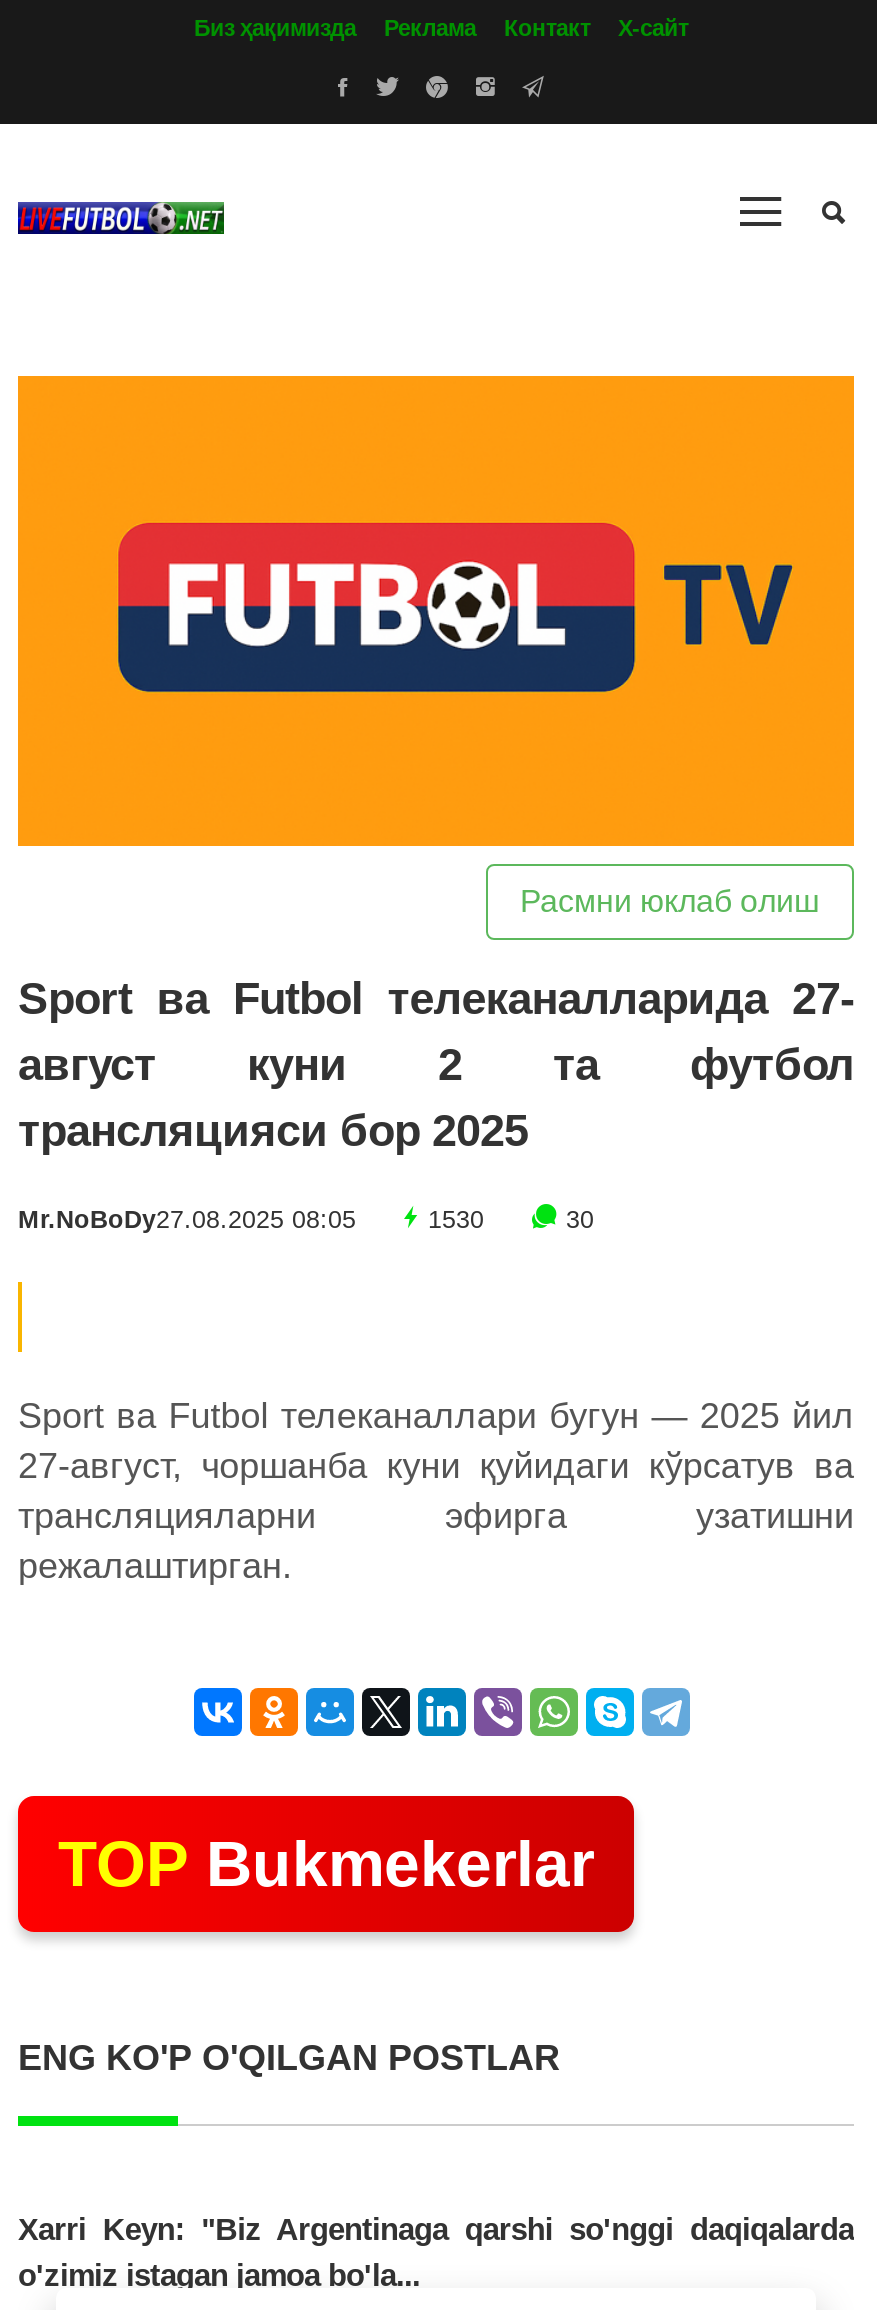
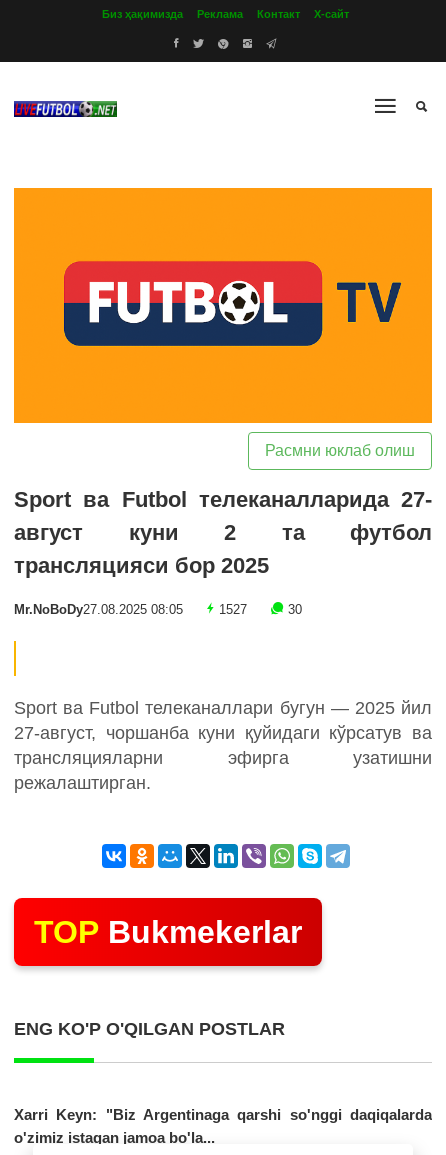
[428,1205,484,1233] 1530 -> [219,603,247,617] 1527

